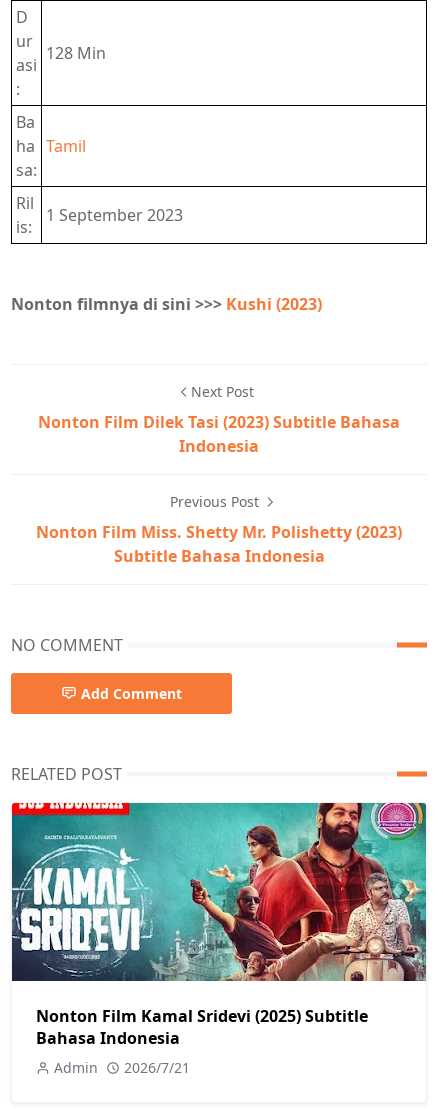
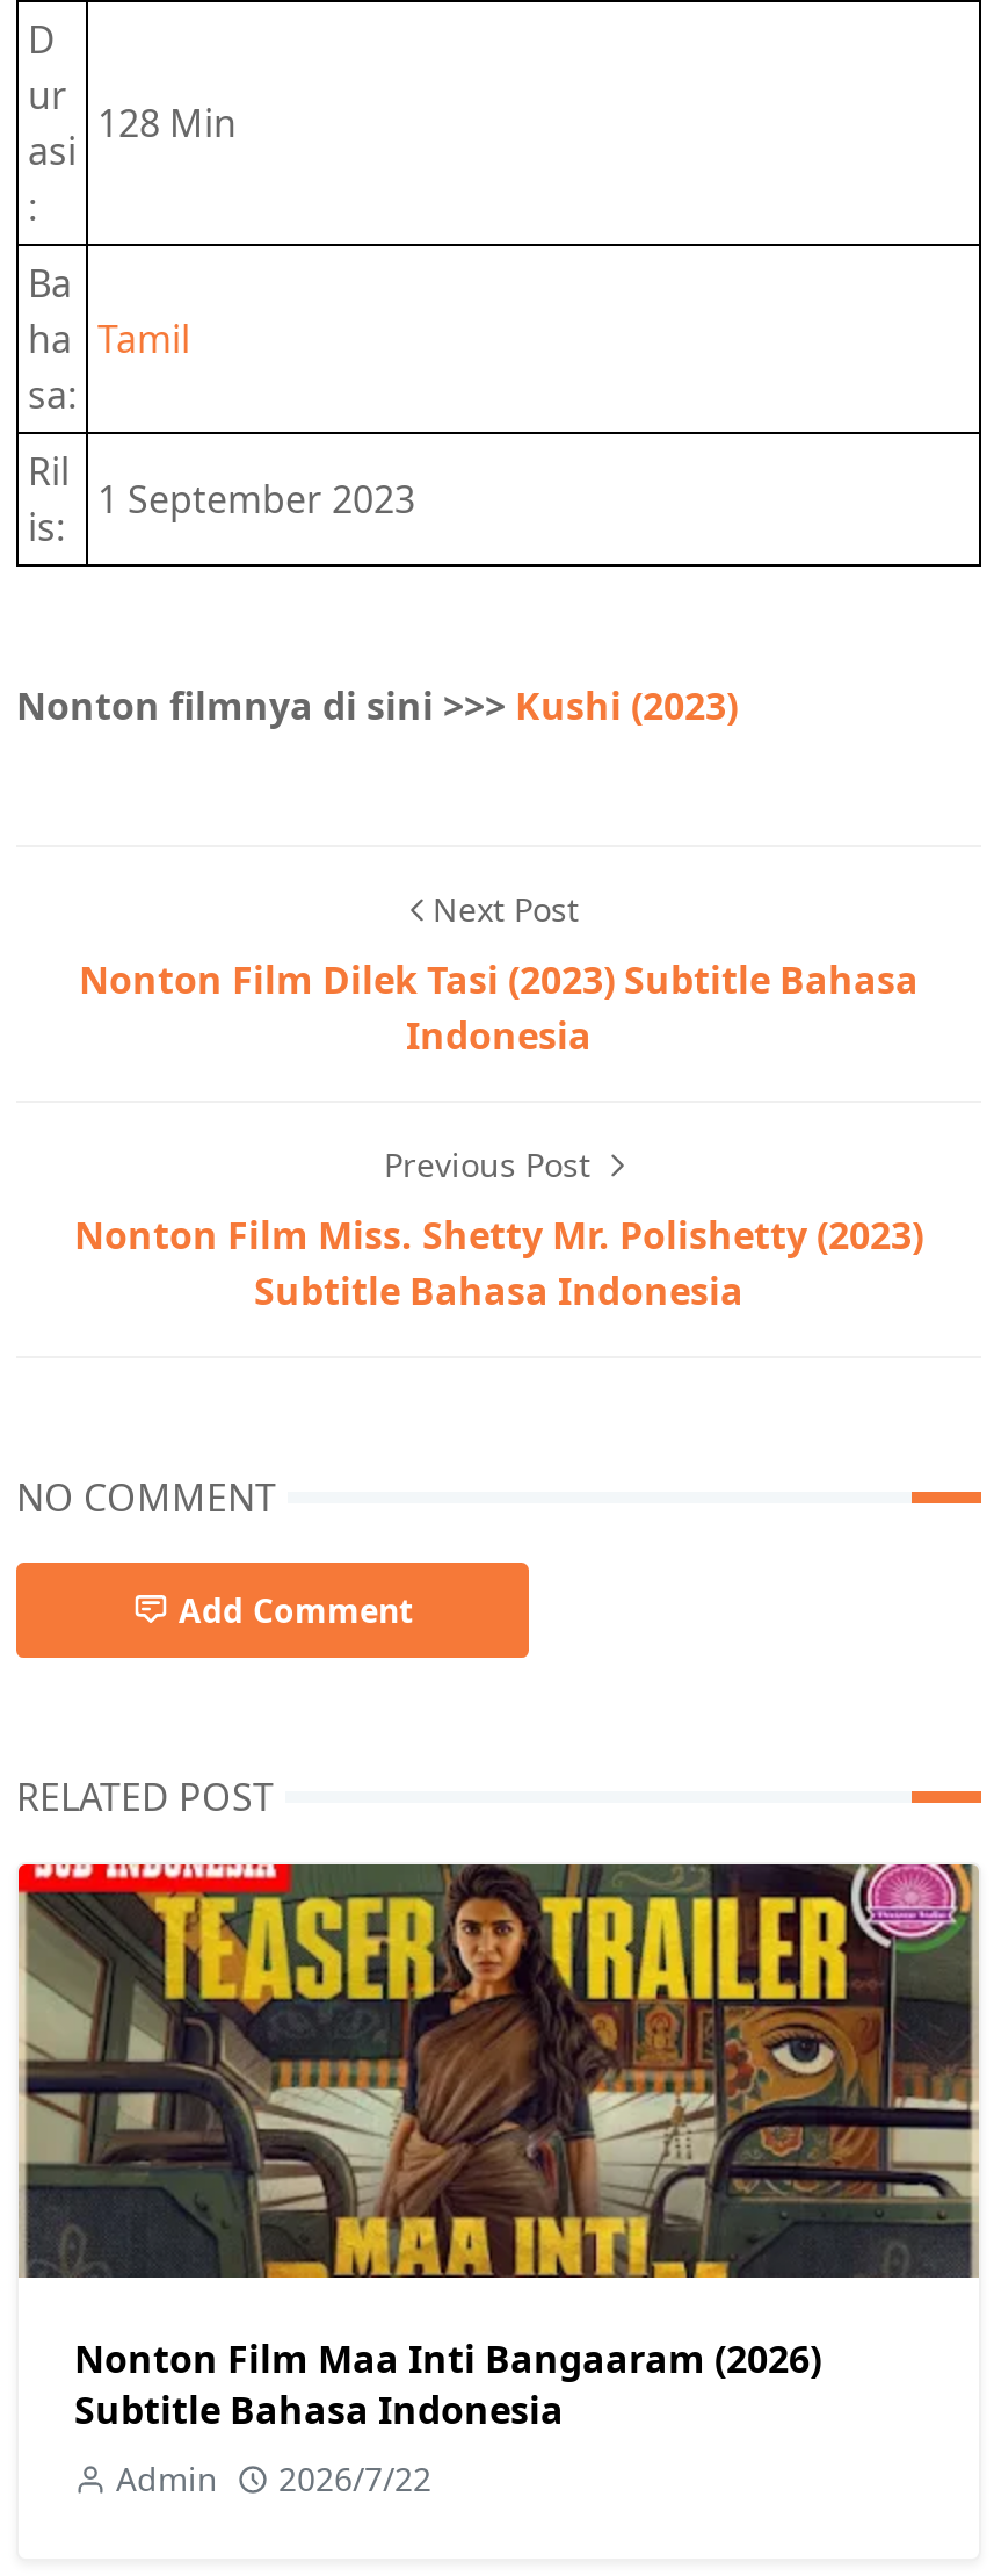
[11,802,427,1049] [image] | Nonton Film Kamal Sridevi (2025) Subtitle | Bahasa Indonesia -> [16,1862,981,2436] [image] | Nonton Film Maa Inti Bangaaram (2026) | Subtitle Bahasa Indonesia
[54,1058,190,1077] Admin 2026/7/21 -> [116,2456,431,2501] Admin 2026/7/22

